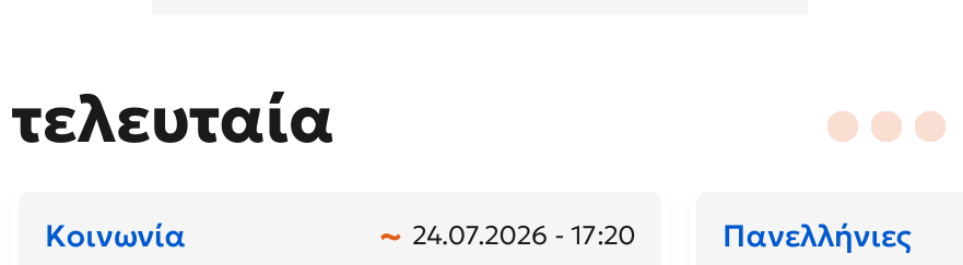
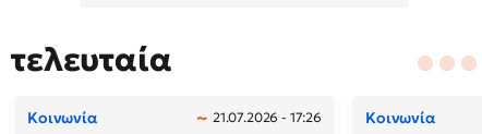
[412,218,635,251] 24.07.2026 - 17:20 -> [213,109,322,125] 21.07.2026 - 17:26
[723,216,911,255] Πανελλήνιες -> [365,108,436,127] Κοινωνία

